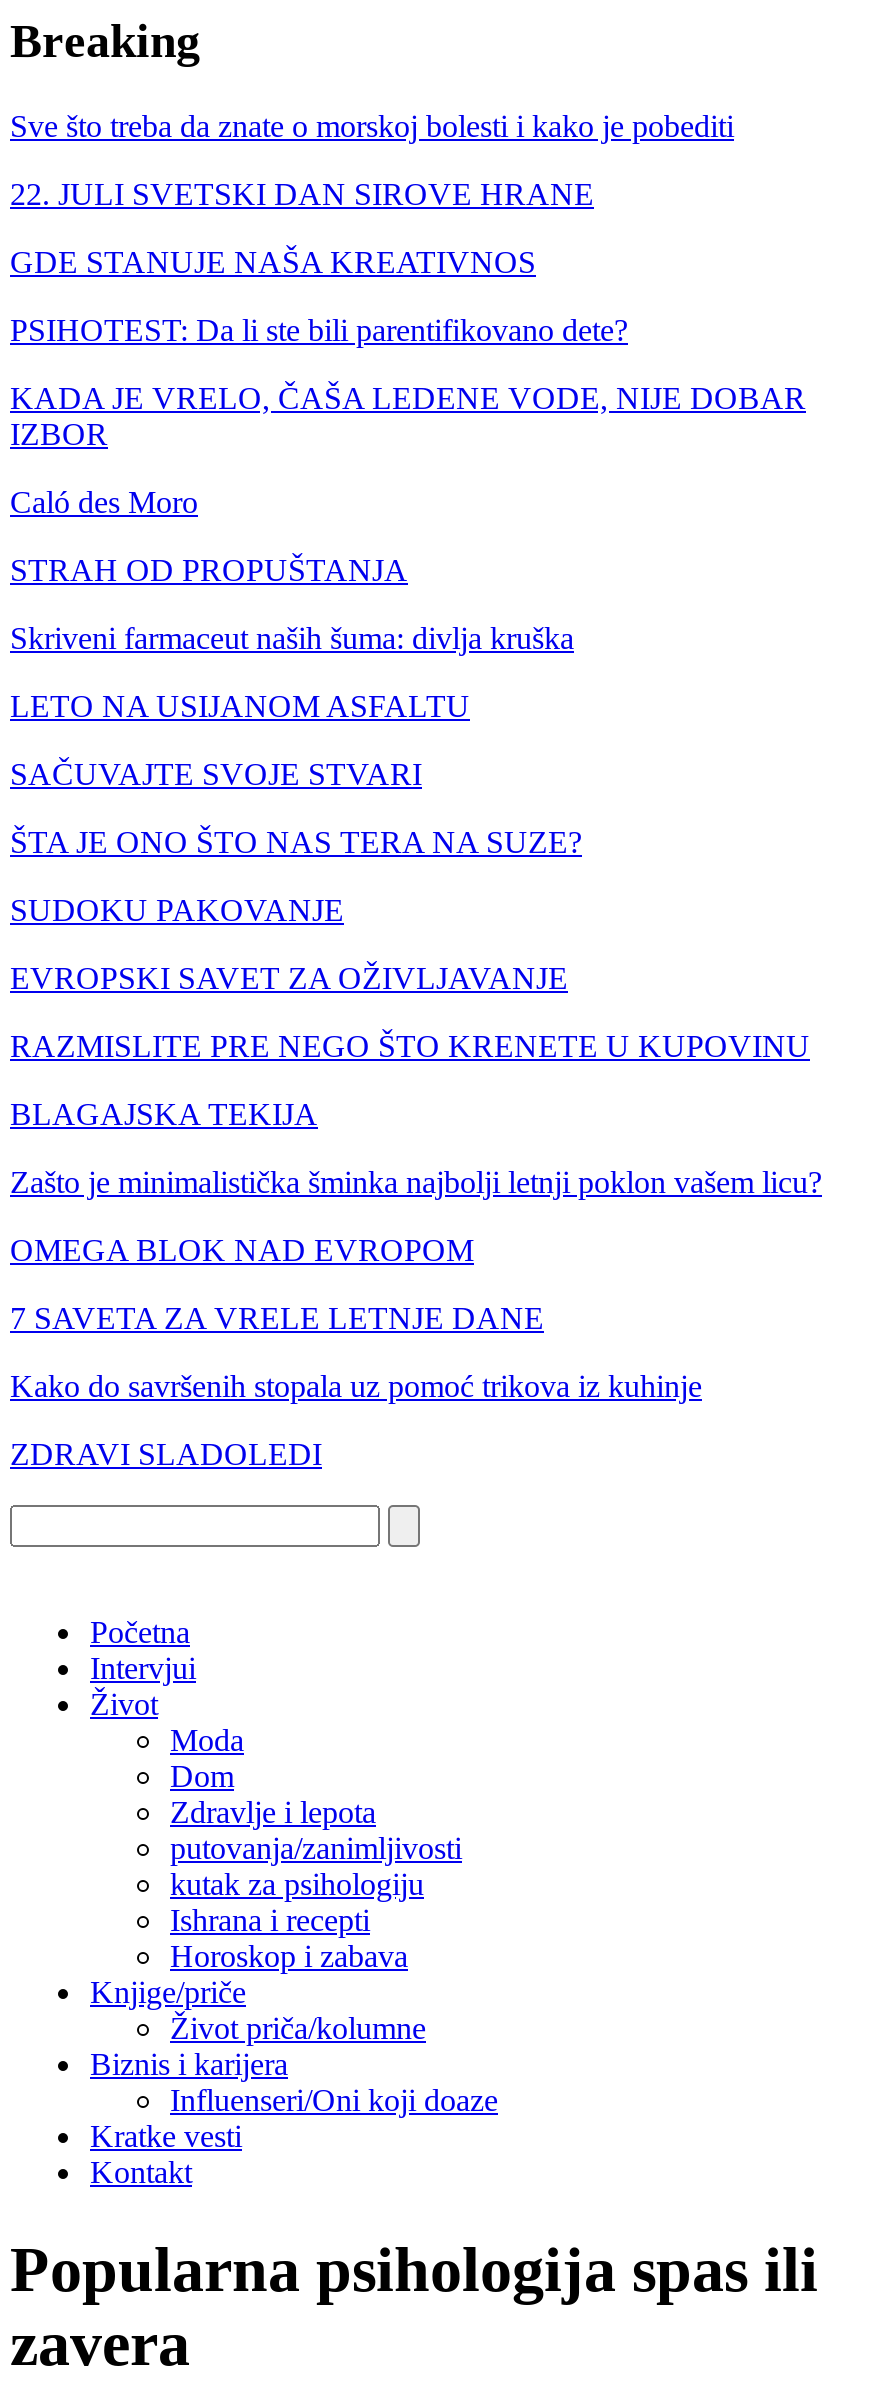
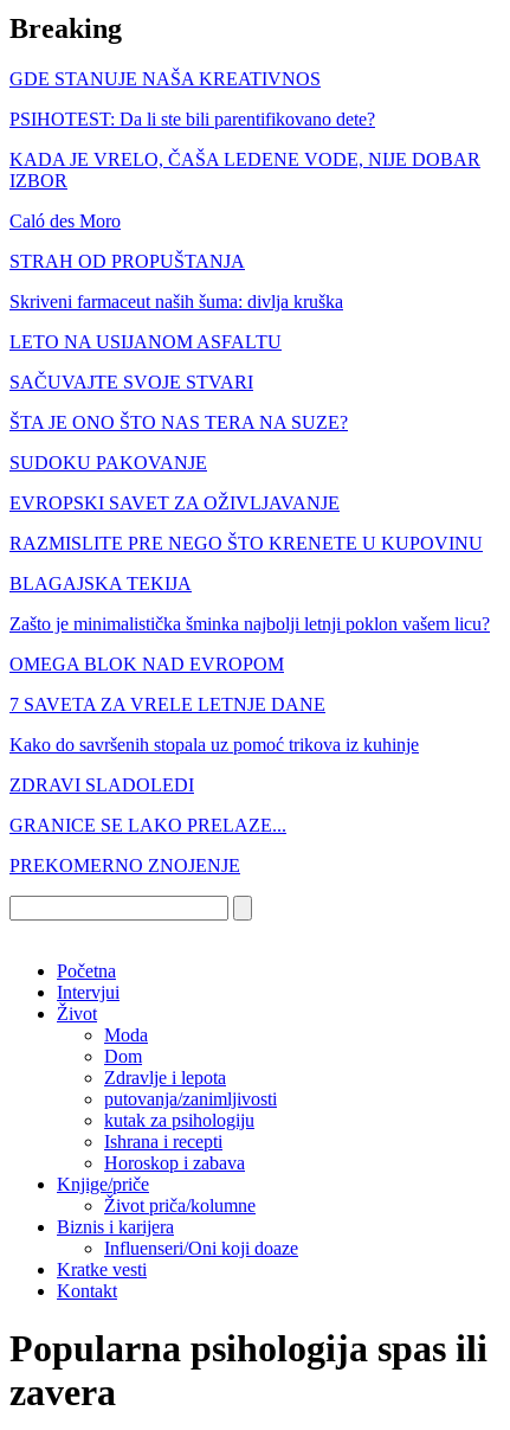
[10,109,734,211] Sve što treba da znate o morskoj bolesti i kako je pobediti | 22. JULI SVETSKI DAN SIROVE HRANE -> none
moved [10,245,822,1471] -> [9,68,490,795]: GDE STANUJE NAŠA KREATIVNOS | PSIHOTEST: Da li ste bili parentifikovano dete? | KADA JE VRELO, ČAŠA LEDENE VODE, NIJE DOBAR | ... | Kako do savršenih stopala uz pomoć trikova iz kuhinje | ZDRAVI SLADOLEDI
none -> [9,815,286,875] GRANICE SE LAKO PRELAZE... | PREKOMERNO ZNOJENJE

